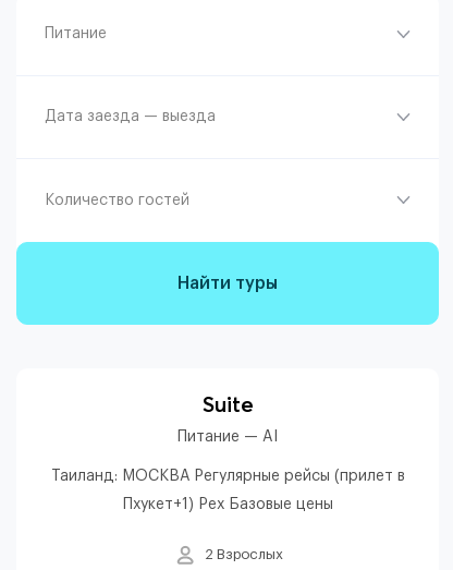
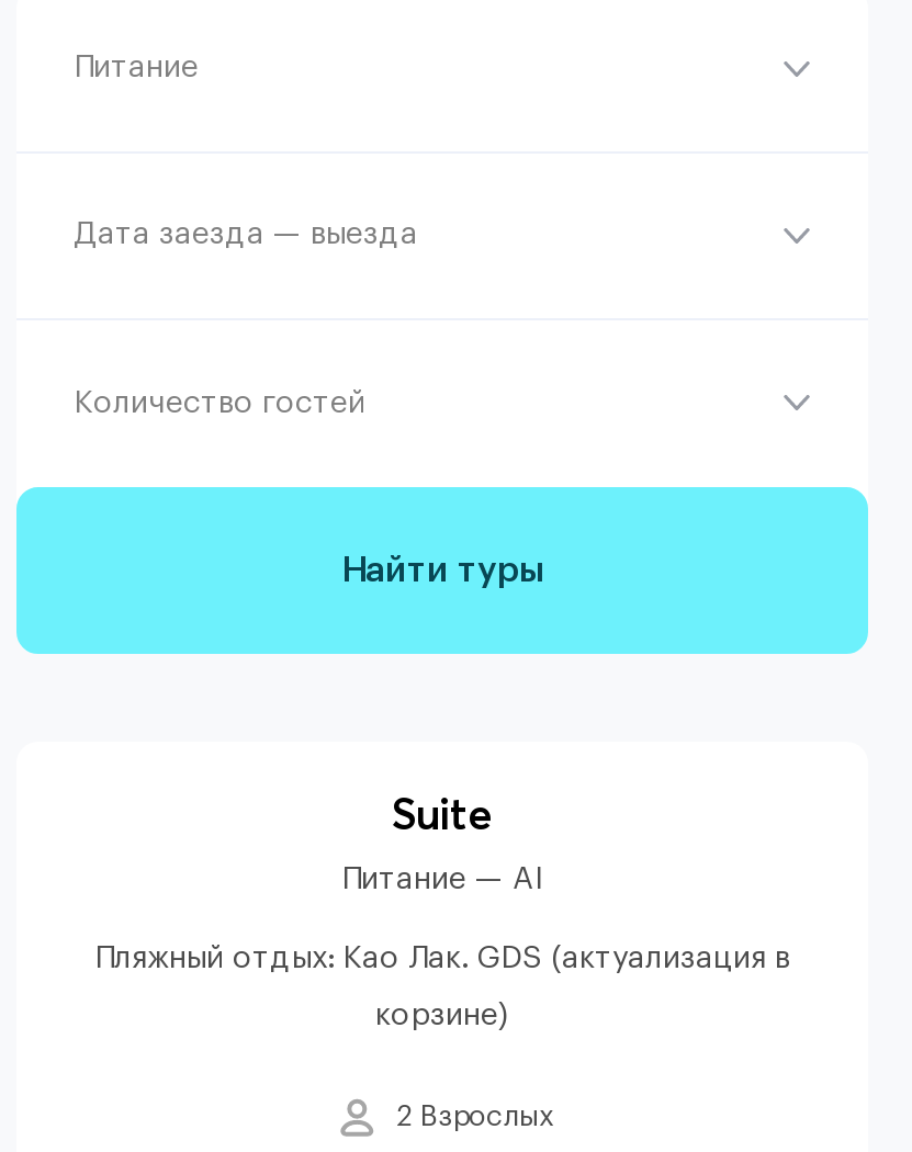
[51,468,405,483] Таиланд: МОСКВА Регулярные рейсы (прилет в -> [94,942,790,973] Пляжный отдых: Као Лак. GDS (актуализация в
[123,496,333,512] Пхукет+1) Pex Базовые цены -> [375,999,509,1030] корзине)

